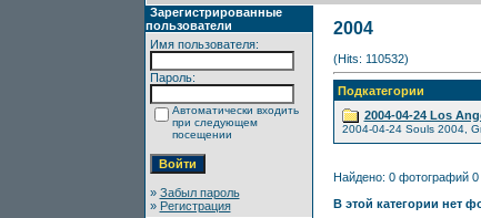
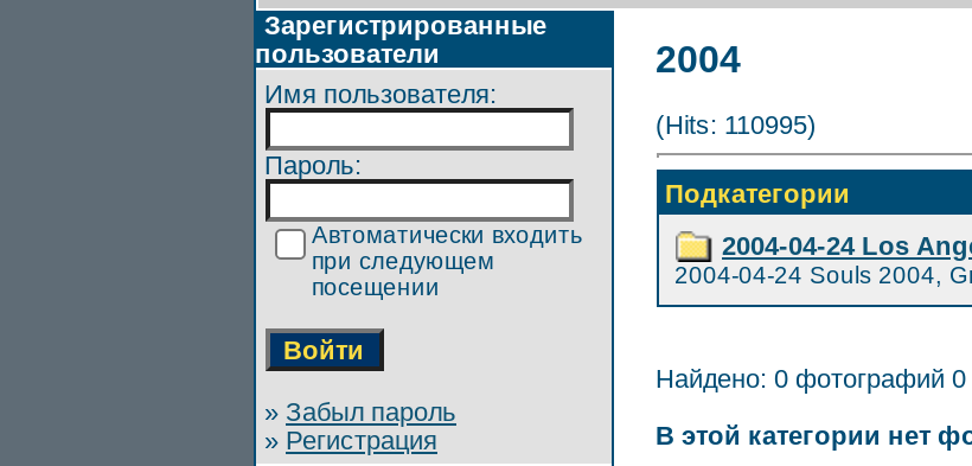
[333,52,408,65] (Hits: 110532) -> [656,110,817,139] (Hits: 110995)

